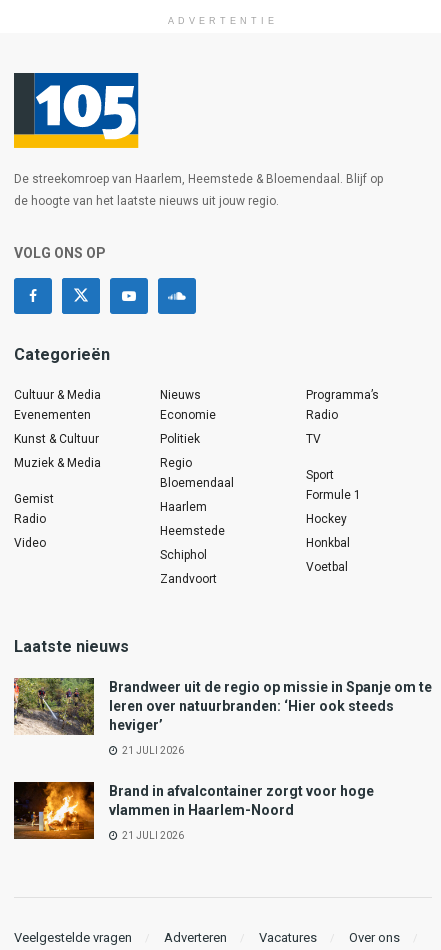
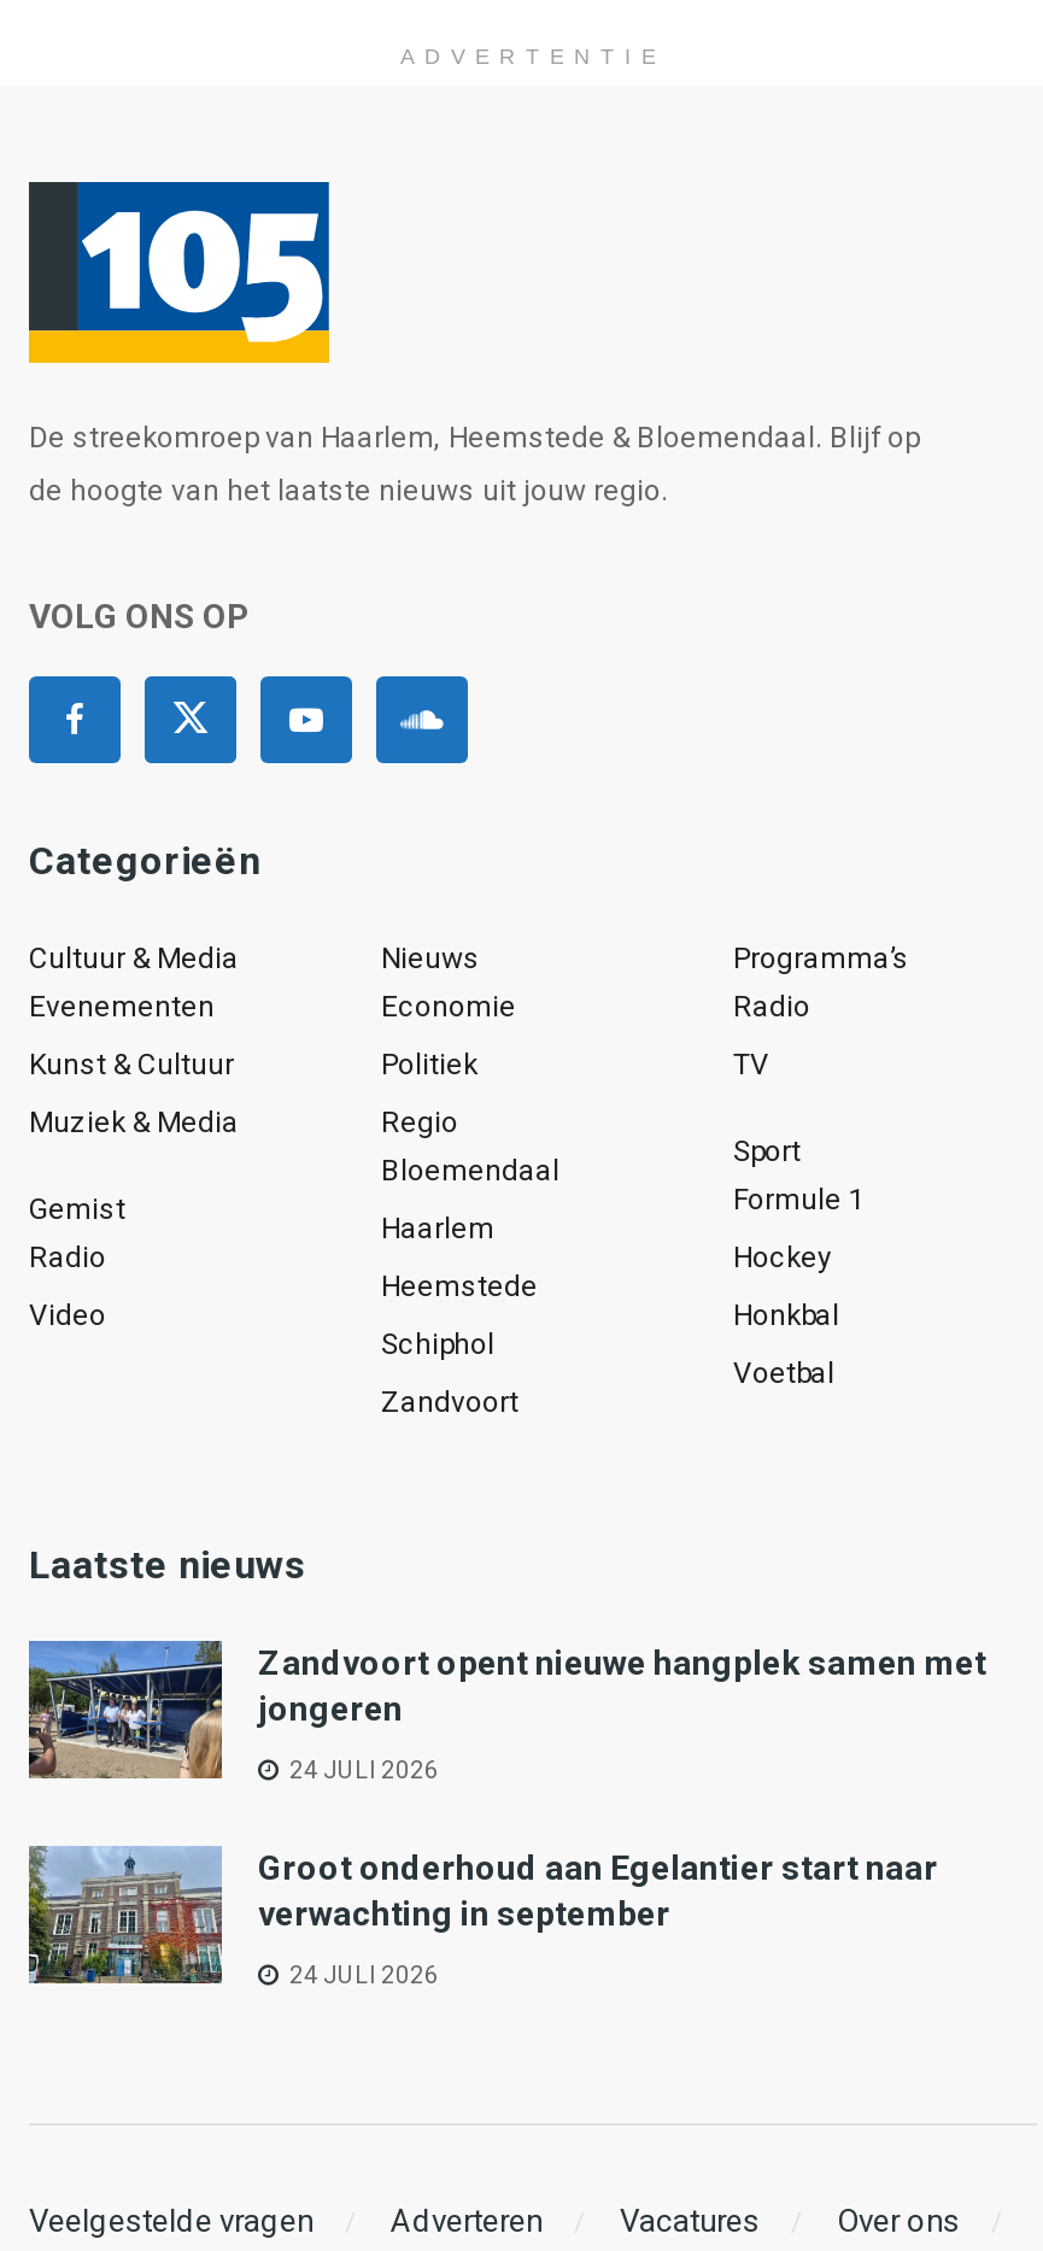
[13,677,432,736] [image] | Brandweer uit de regio op missie in Spanje om te | leren over natuurbranden: ‘Hier ook steeds | heviger’ -> [27,1639,986,1781] [image] | Zandvoort opent nieuwe hangplek samen met | jongeren
[120,745,184,756] 21 JULI 2026 -> [285,1757,439,1783] 24 JULI 2026
[14,781,374,840] [image] | Brand in afvalcontainer zorgt voor hoge | vlammen in Haarlem-Noord -> [27,1846,938,1986] [image] | Groot onderhoud aan Egelantier start naar | verwachting in september
[120,830,184,841] 21 JULI 2026 -> [285,1962,439,1988] 24 JULI 2026

